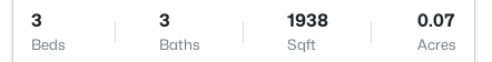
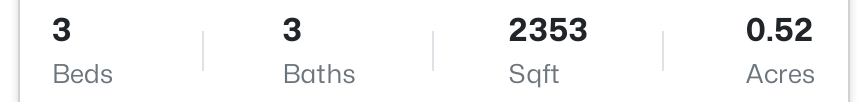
[287,10,328,31] 1938 -> [509,11,589,49] 2353
[417,10,455,31] 0.07 -> [746,11,814,49] 0.52

